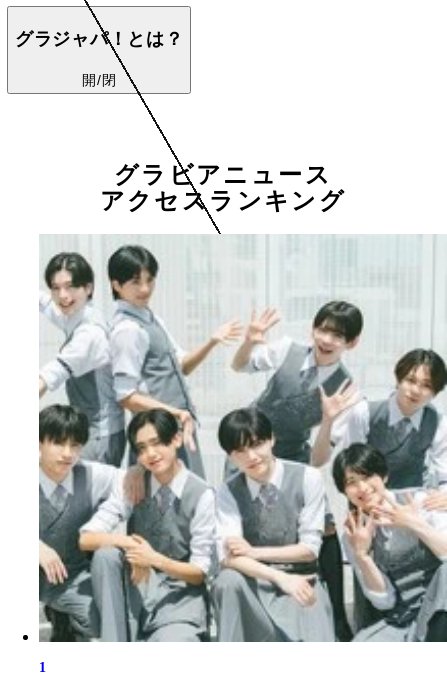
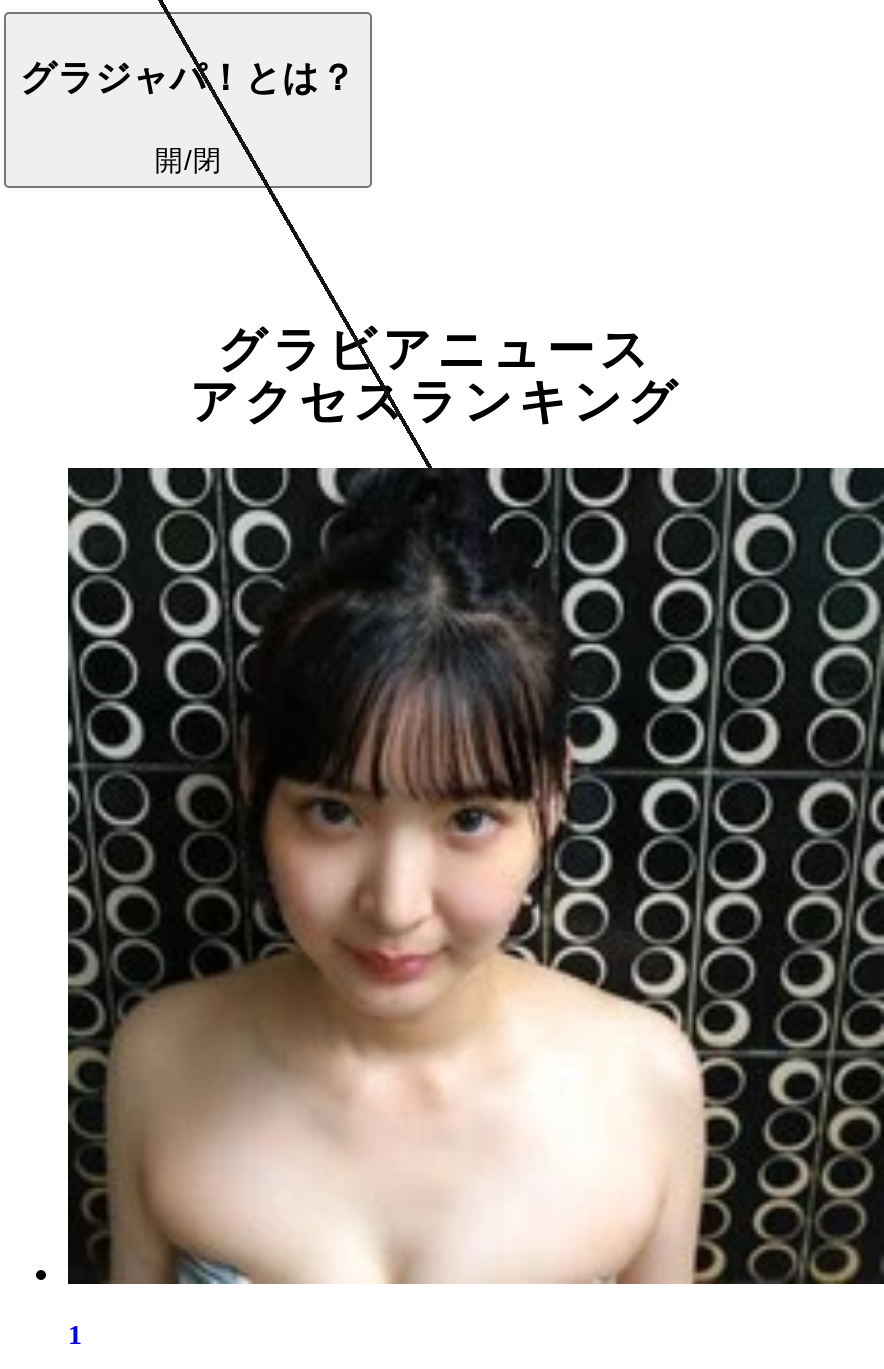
[38,234,444,643] [image] -> [66,466,878,1286] [image]

